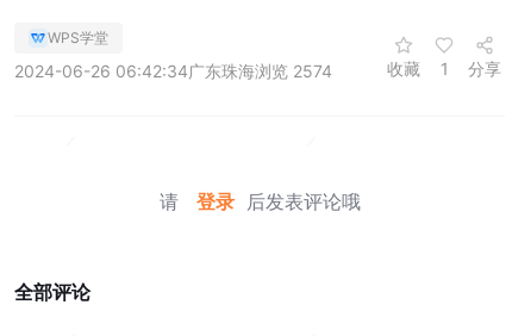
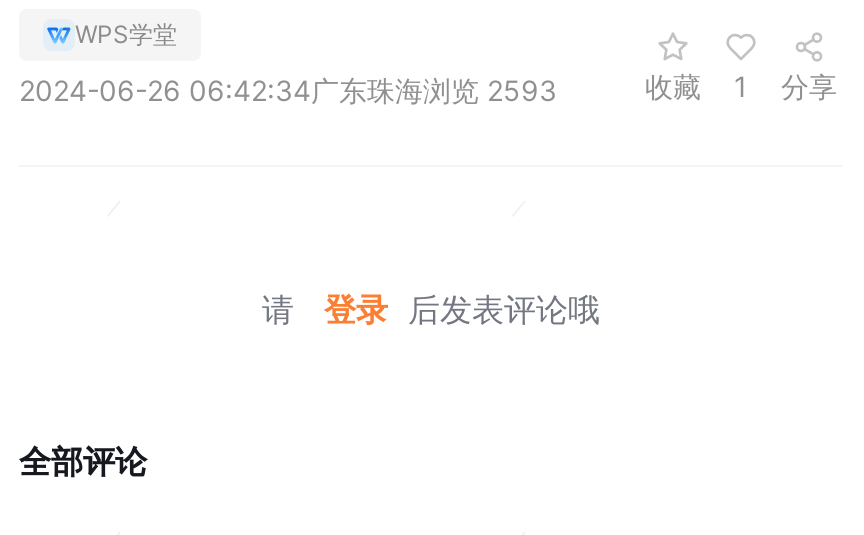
[14,61,332,81] 2024-06-26 06:42:34广东珠海浏览 2574 -> [19,73,557,107] 2024-06-26 06:42:34广东珠海浏览 2593

